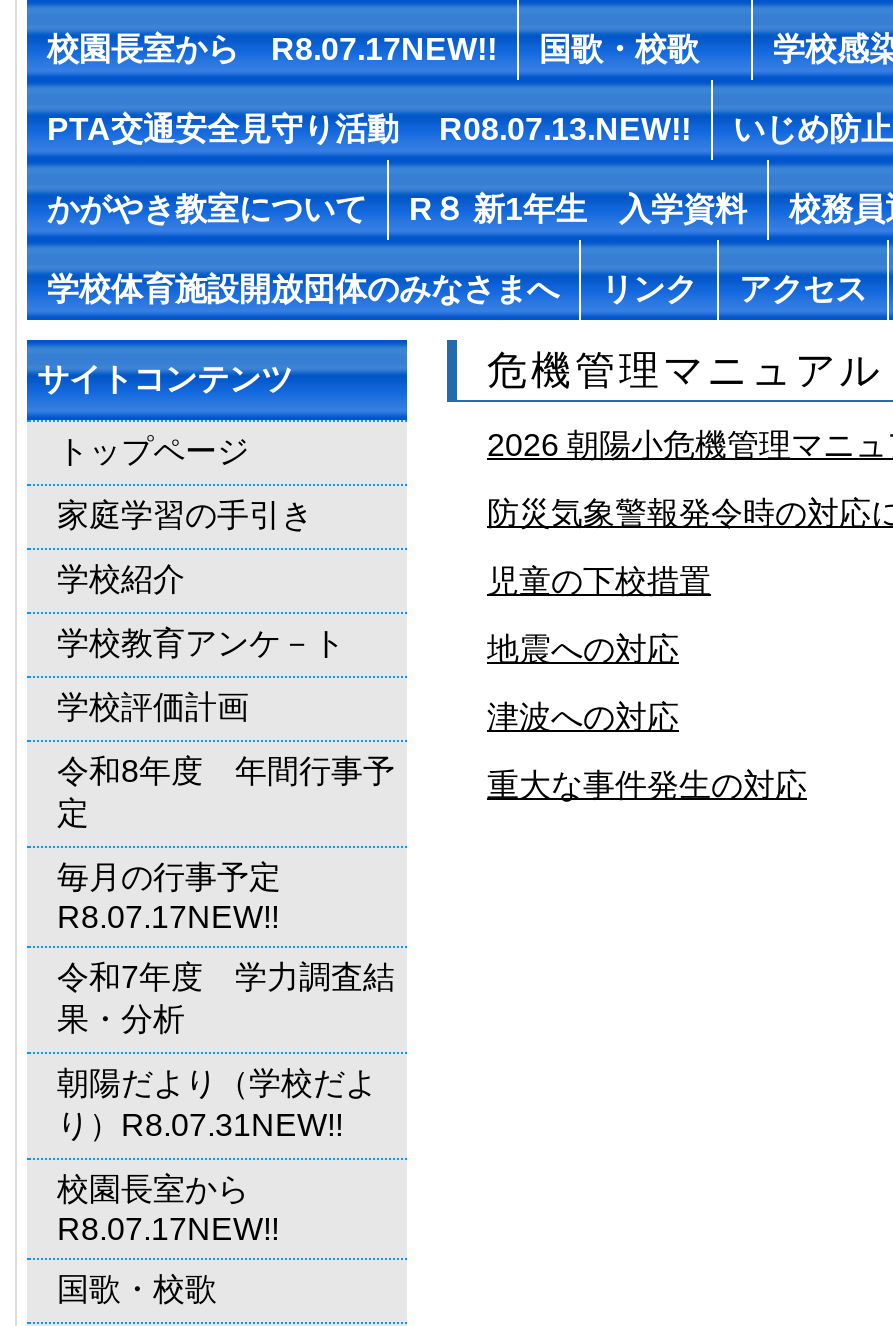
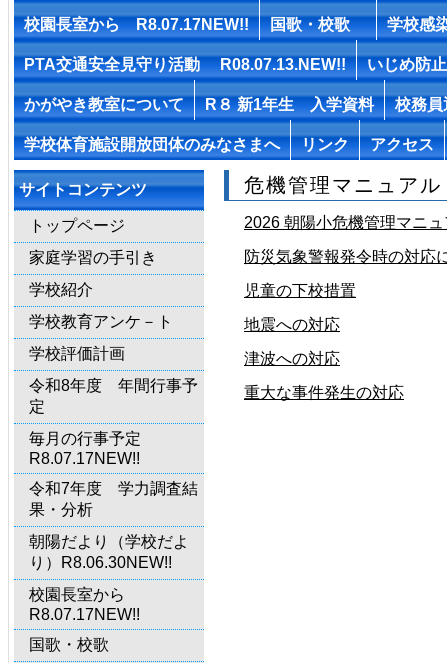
[57,1108,343,1142] り）R8.07.31NEW!! -> [29,554,172,571] り）R8.06.30NEW!!

